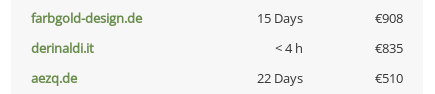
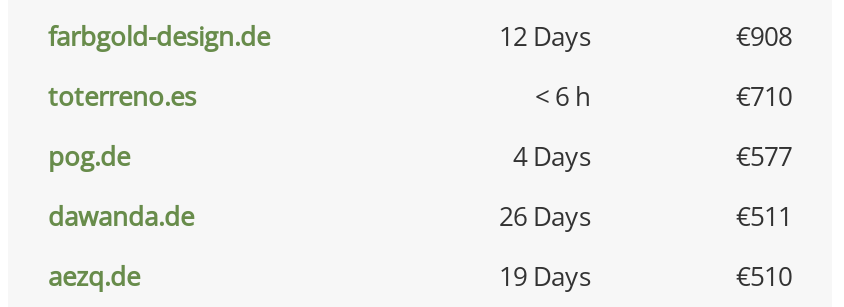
[256,9,302,27] 15 Days -> [499,18,591,54] 12 Days
[31,39,403,57] derinaldi.it | < 4 h | €835 -> [48,78,792,234] toterreno.es | < 6 h | €710 | pog.de | 4 Days | €577 | dawanda.de | 26 Days | €511
[256,69,302,87] 22 Days -> [499,258,591,294] 19 Days

